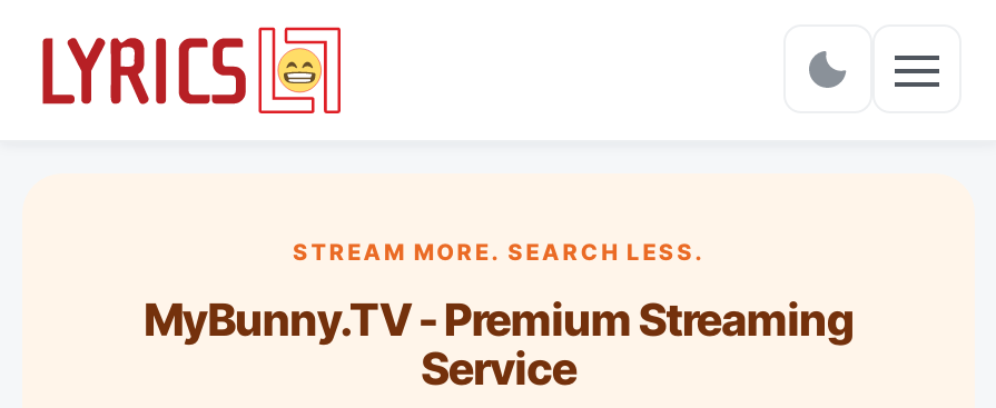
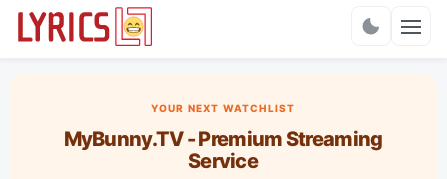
[293,237,704,264] STREAM MORE. SEARCH LESS. -> [151,102,295,114] YOUR NEXT WATCHLIST

